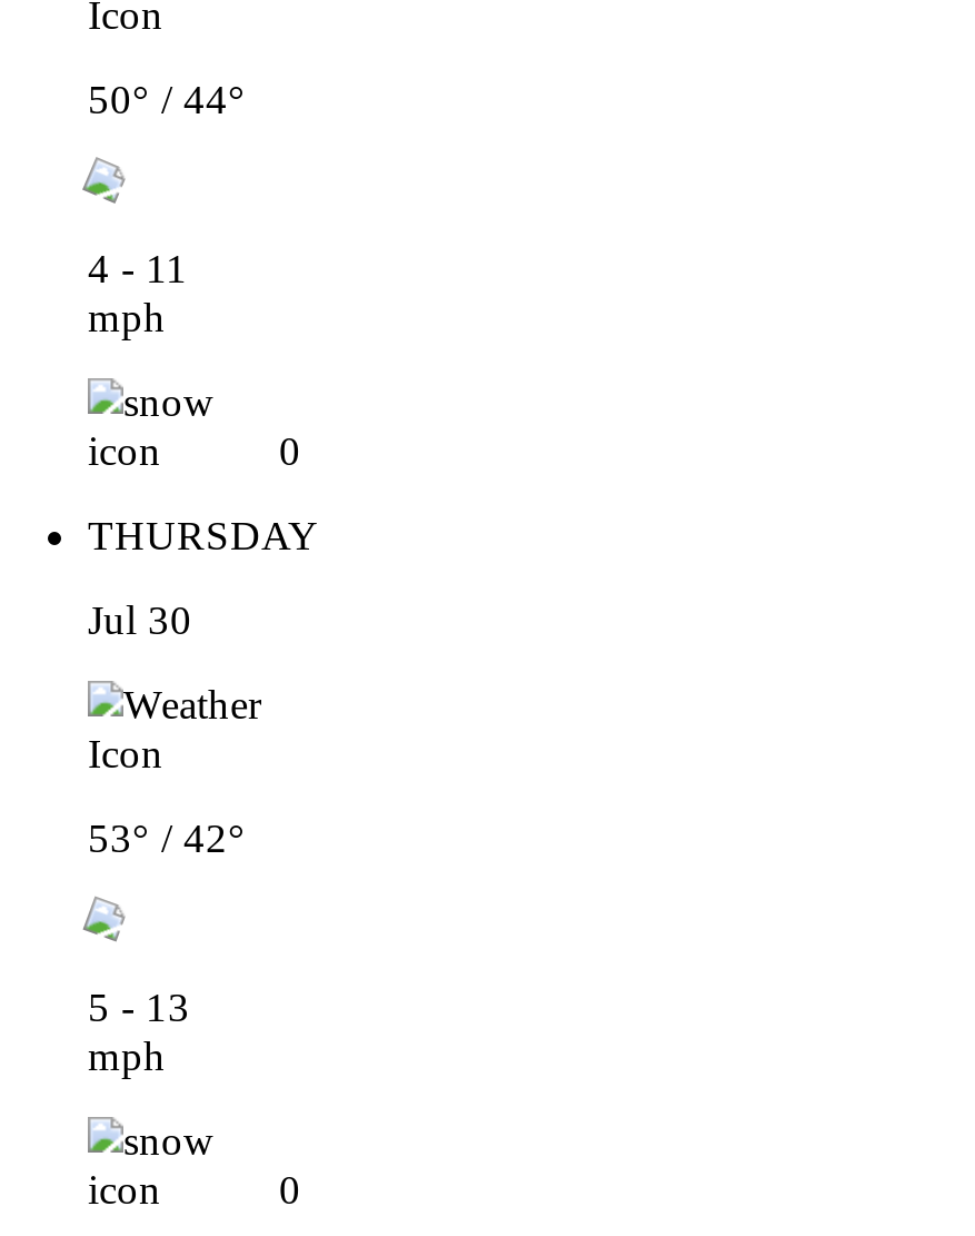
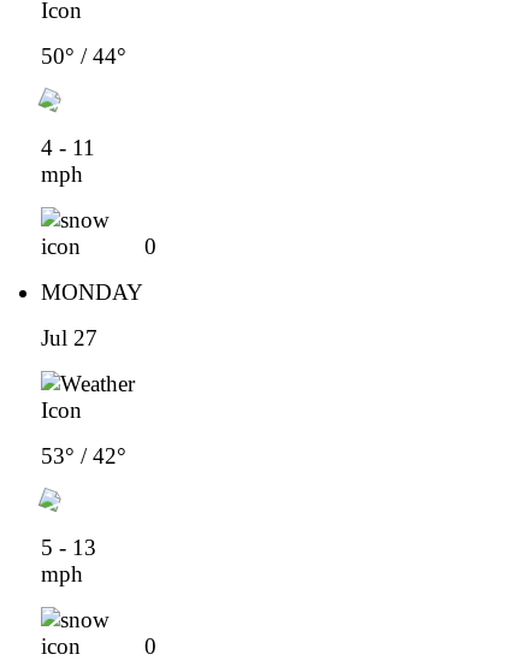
[88,512,319,558] THURSDAY -> [41,279,143,305] MONDAY
[88,596,192,643] Jul 30 -> [41,325,98,350] Jul 27

